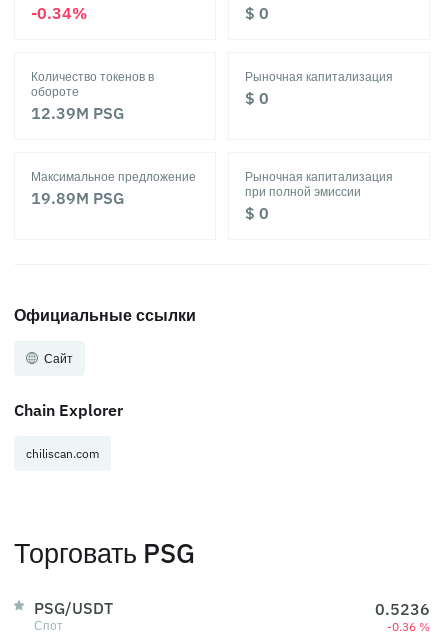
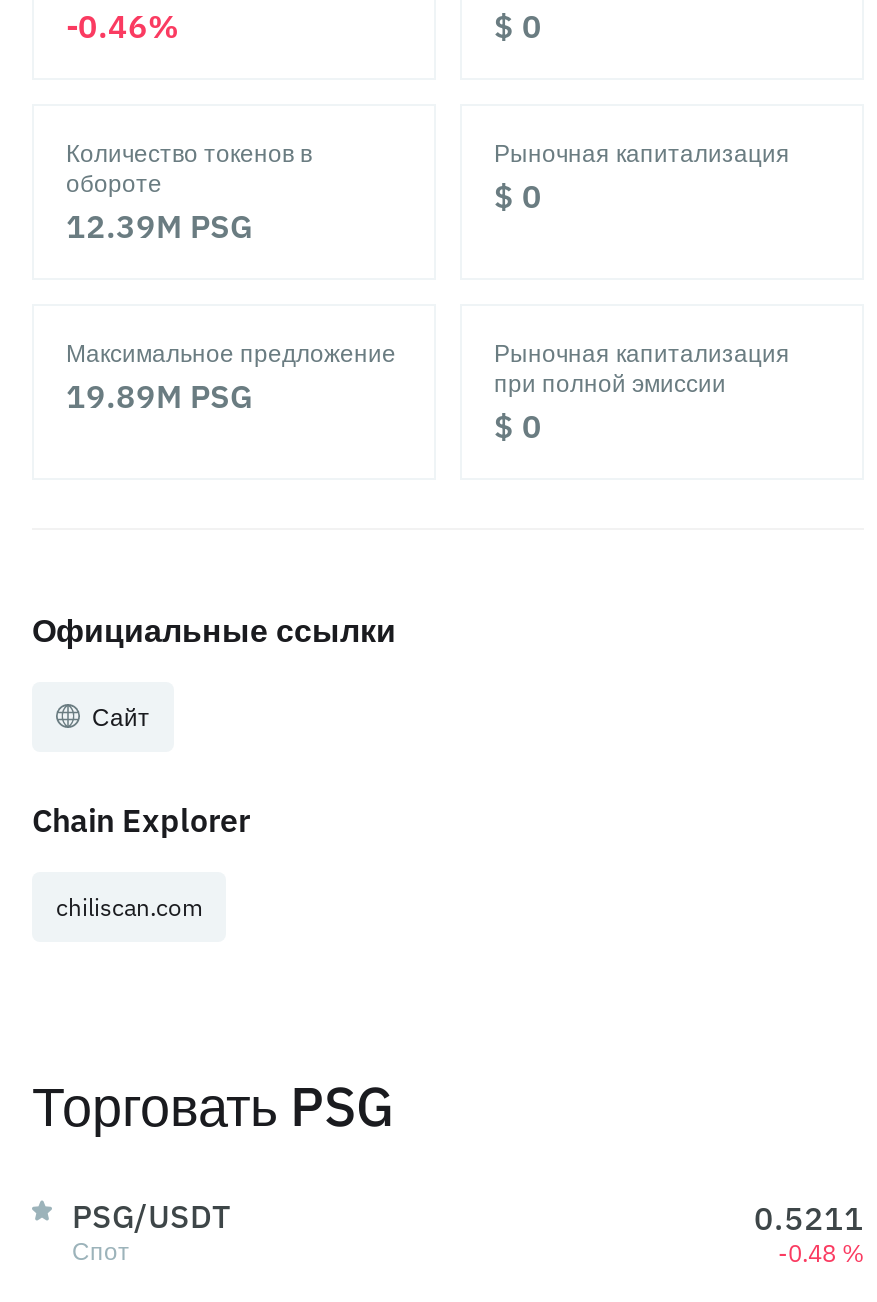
[31,3,87,23] -0.34% -> [66,6,178,46] -0.46%
[375,599,430,619] 0.5236 -> [754,1198,864,1238] 0.5211
[387,619,430,634] -0.36 % -> [778,1238,864,1268] -0.48 %

